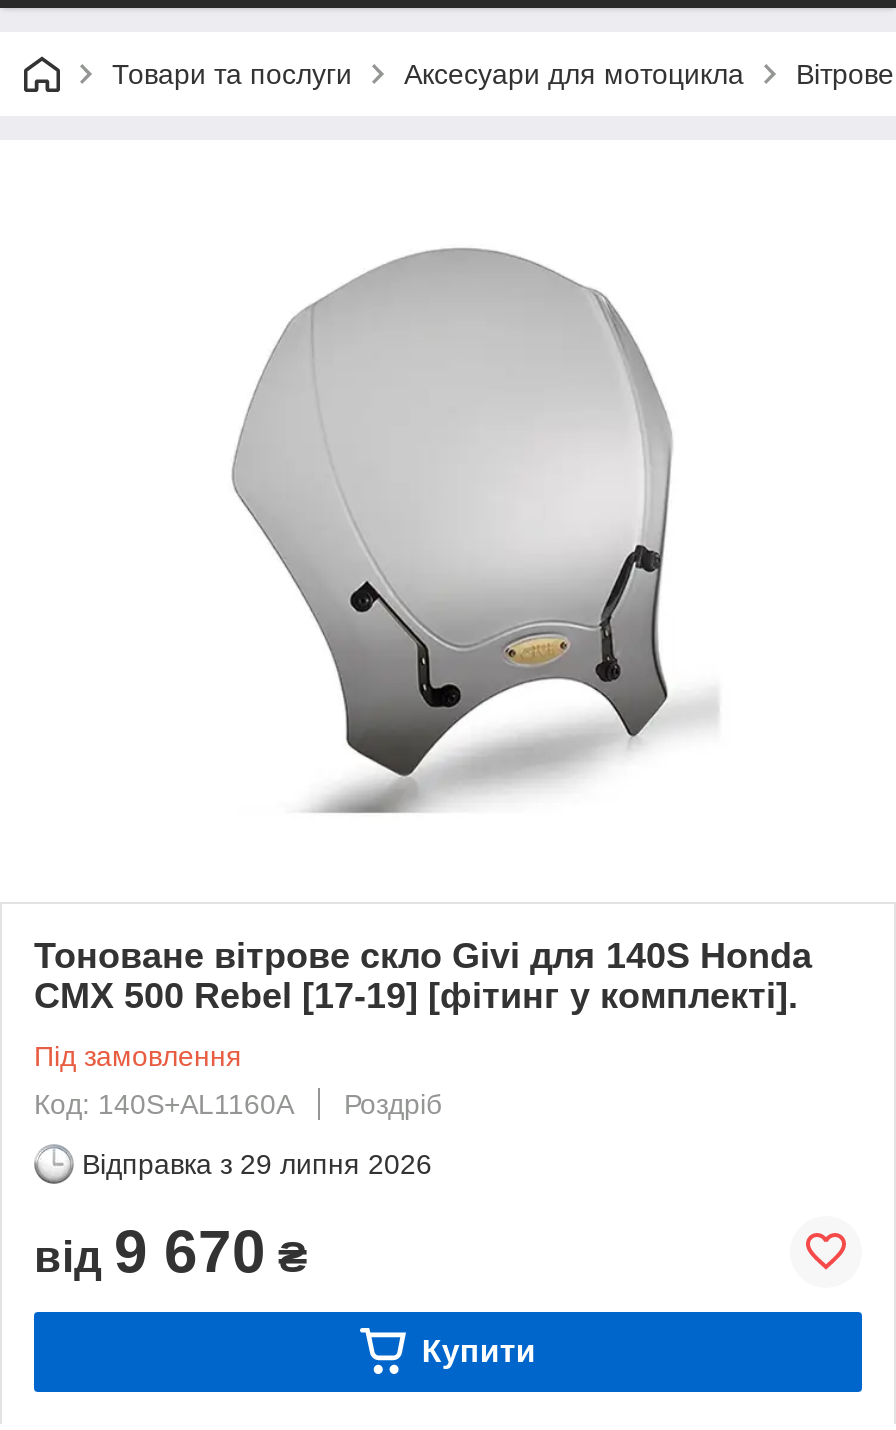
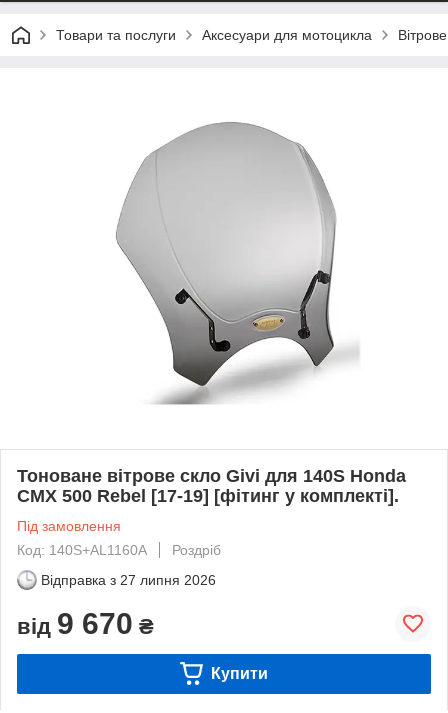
[82,1148,432,1180] Відправка з 29 липня 2026 -> [41,572,216,588] Відправка з 27 липня 2026

